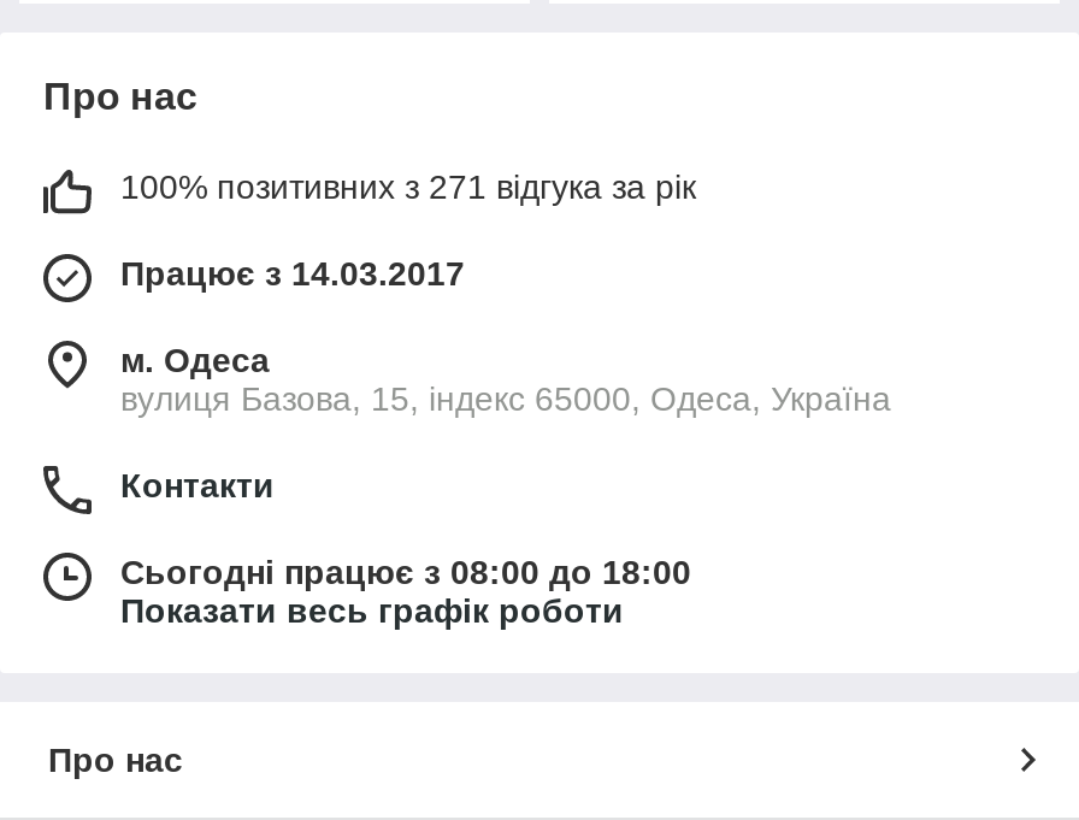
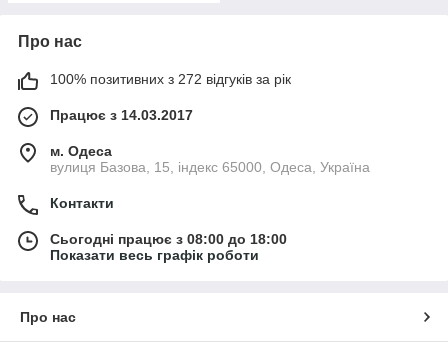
[120,167,696,205] 100% позитивних з 271 відгука за рік -> [50,71,291,87] 100% позитивних з 272 відгуків за рік

